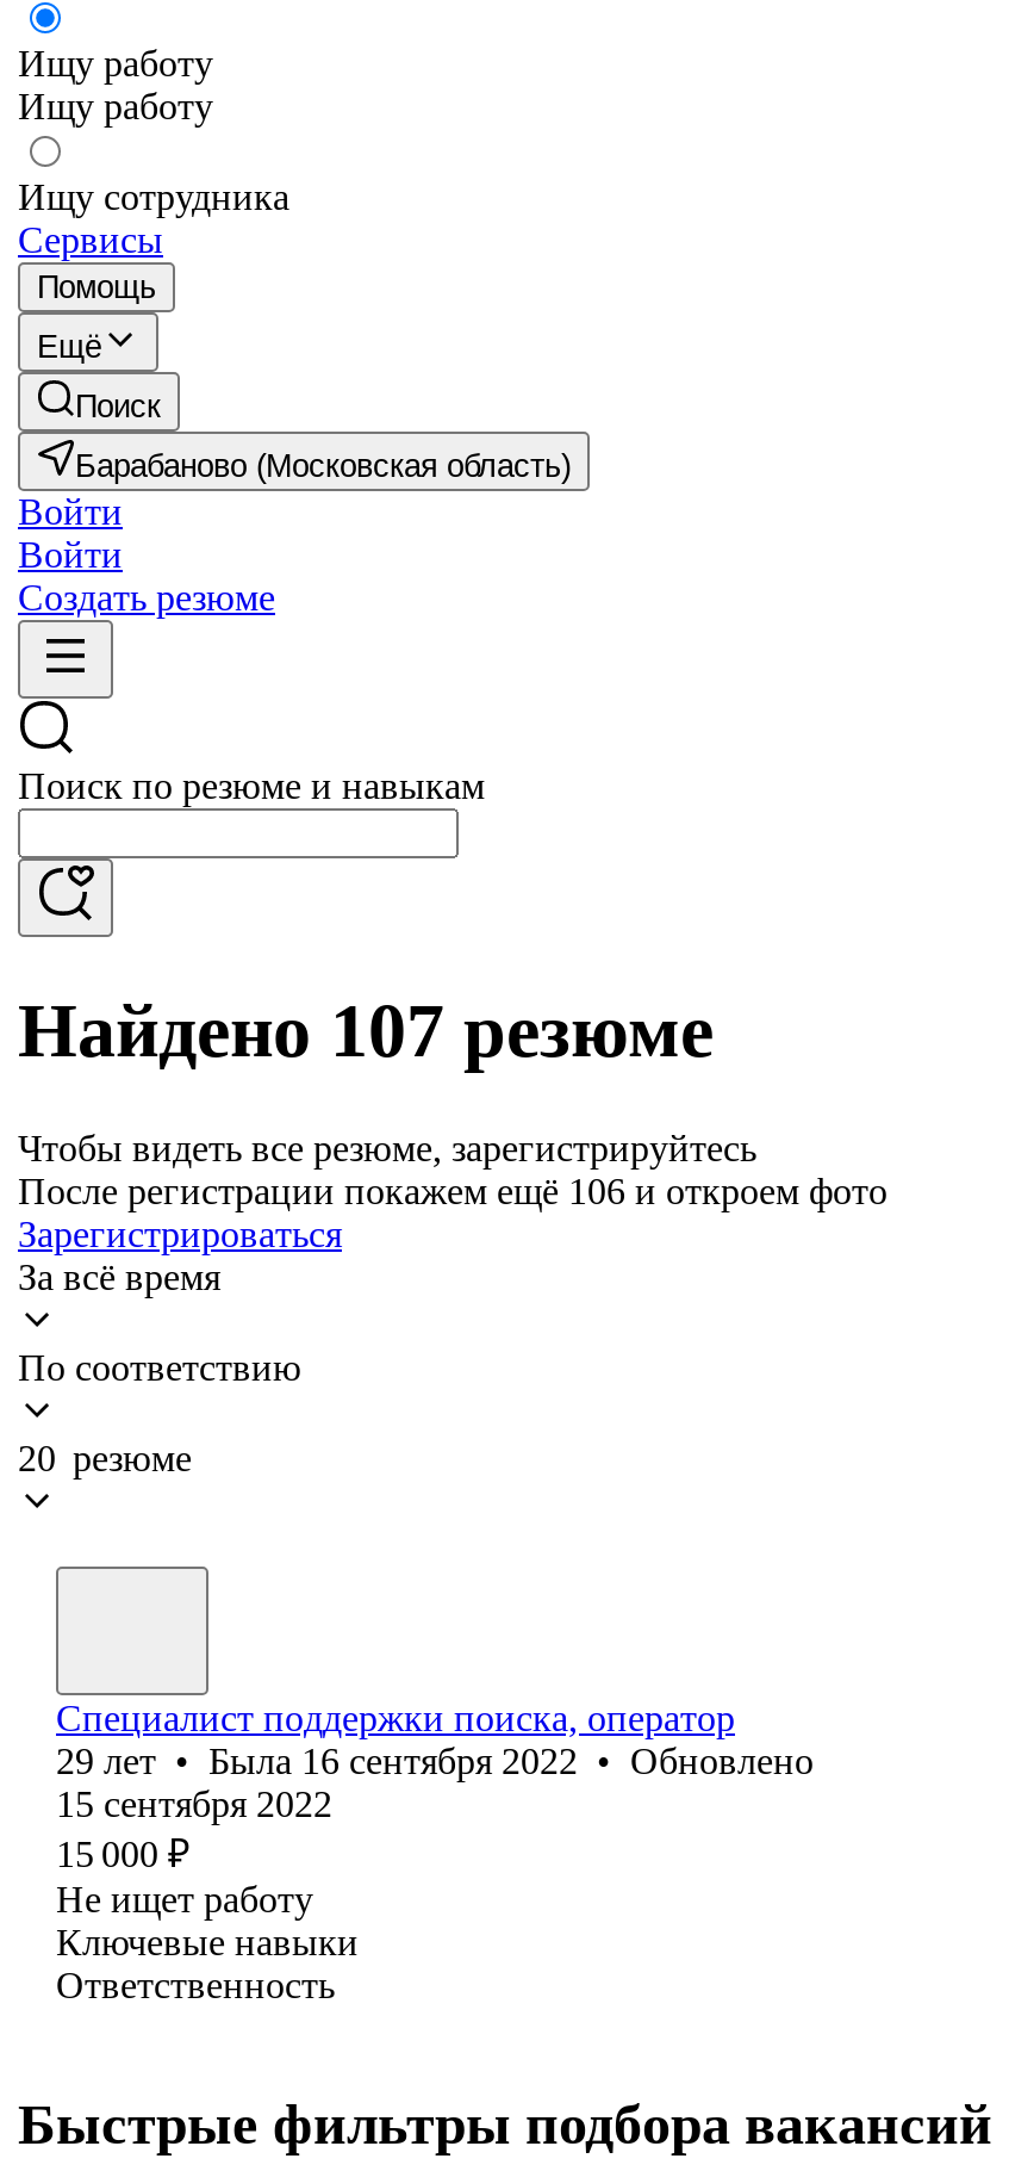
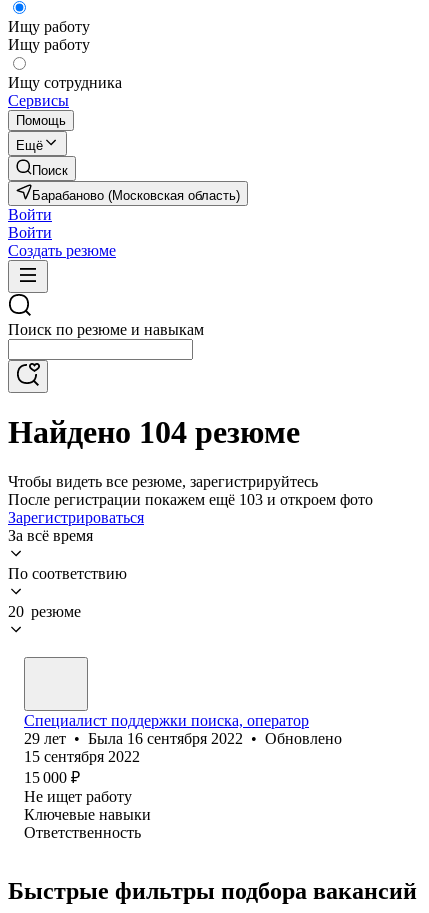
[18,988,714,1074] Найдено 107 резюме -> [8,414,300,450] Найдено 104 резюме
[18,1171,887,1211] После регистрации покажем ещё 106 и откроем фото -> [8,491,373,508] После регистрации покажем ещё 103 и откроем фото

